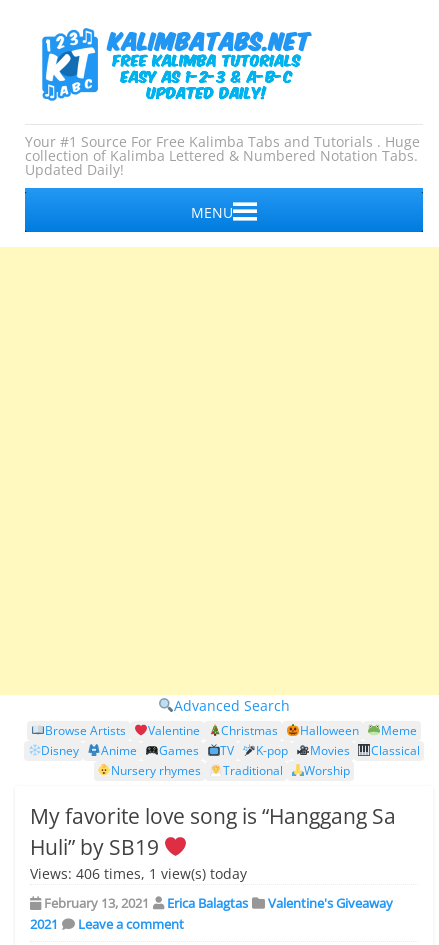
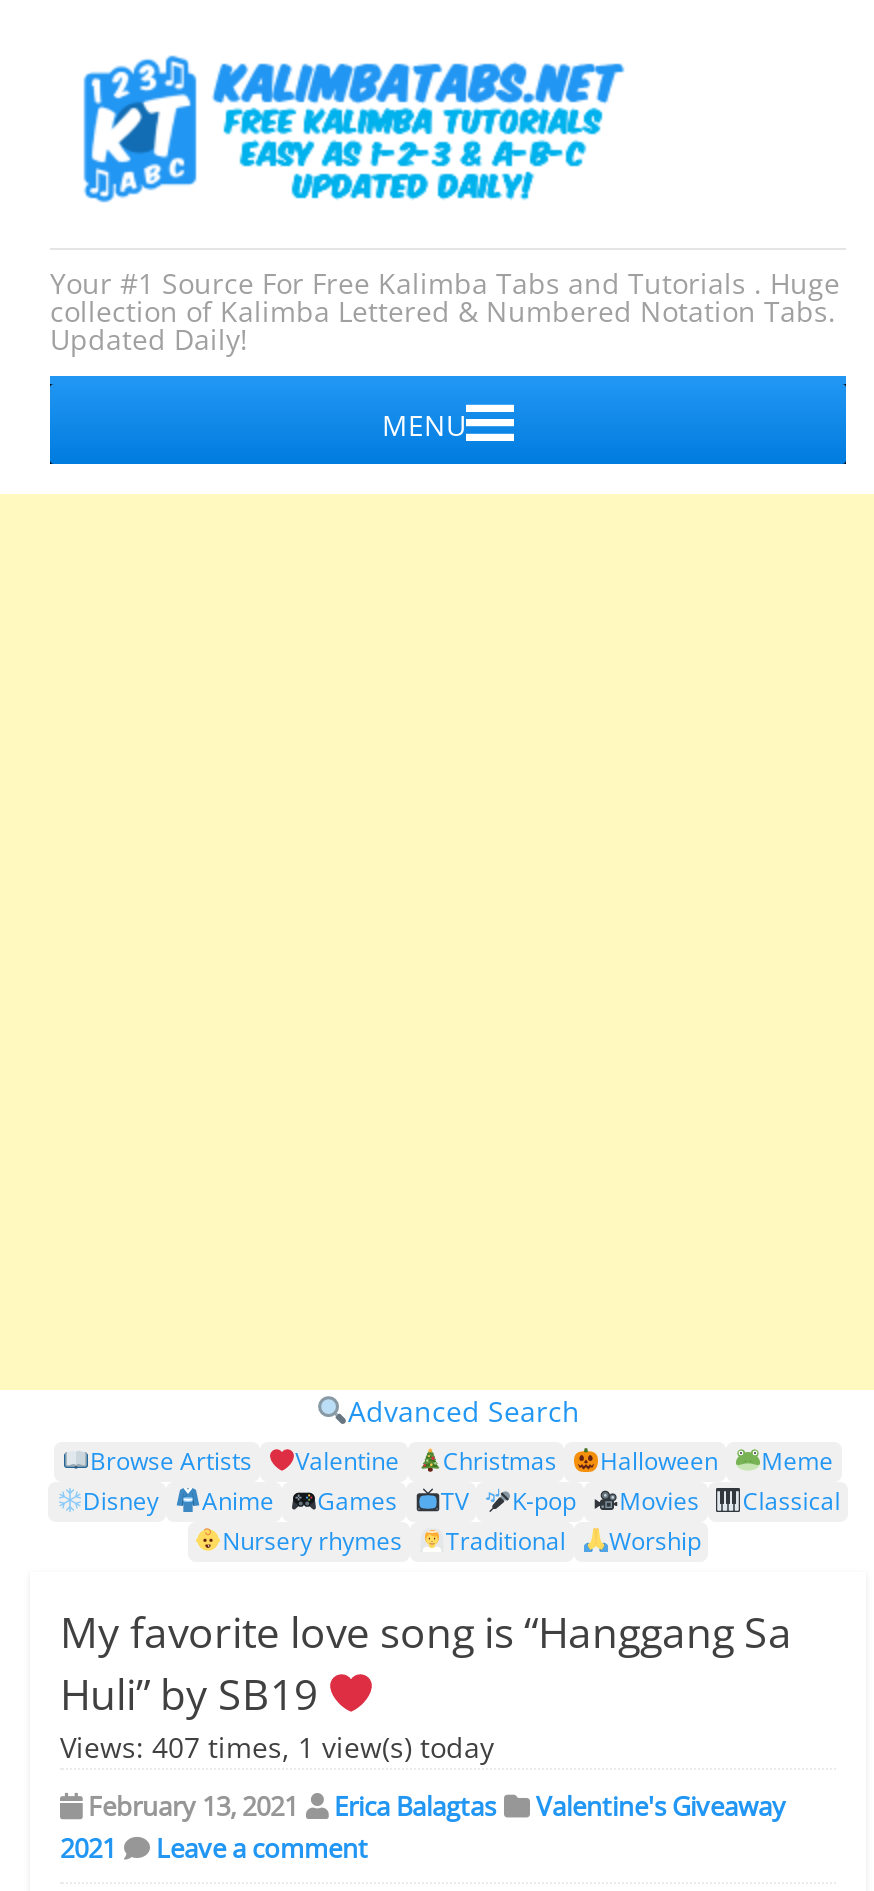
[30,864,247,883] Views: 406 times, 1 view(s) today -> [60,1728,494,1766] Views: 407 times, 1 view(s) today

